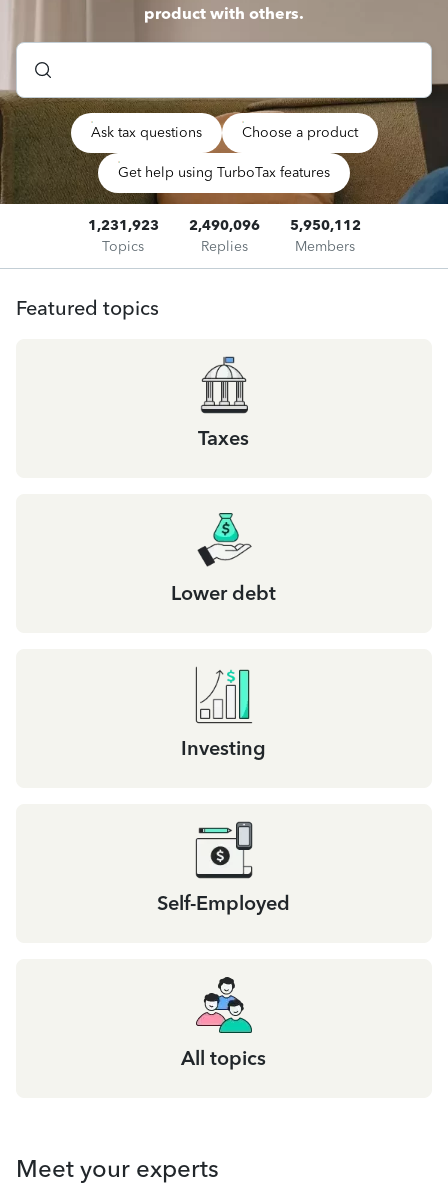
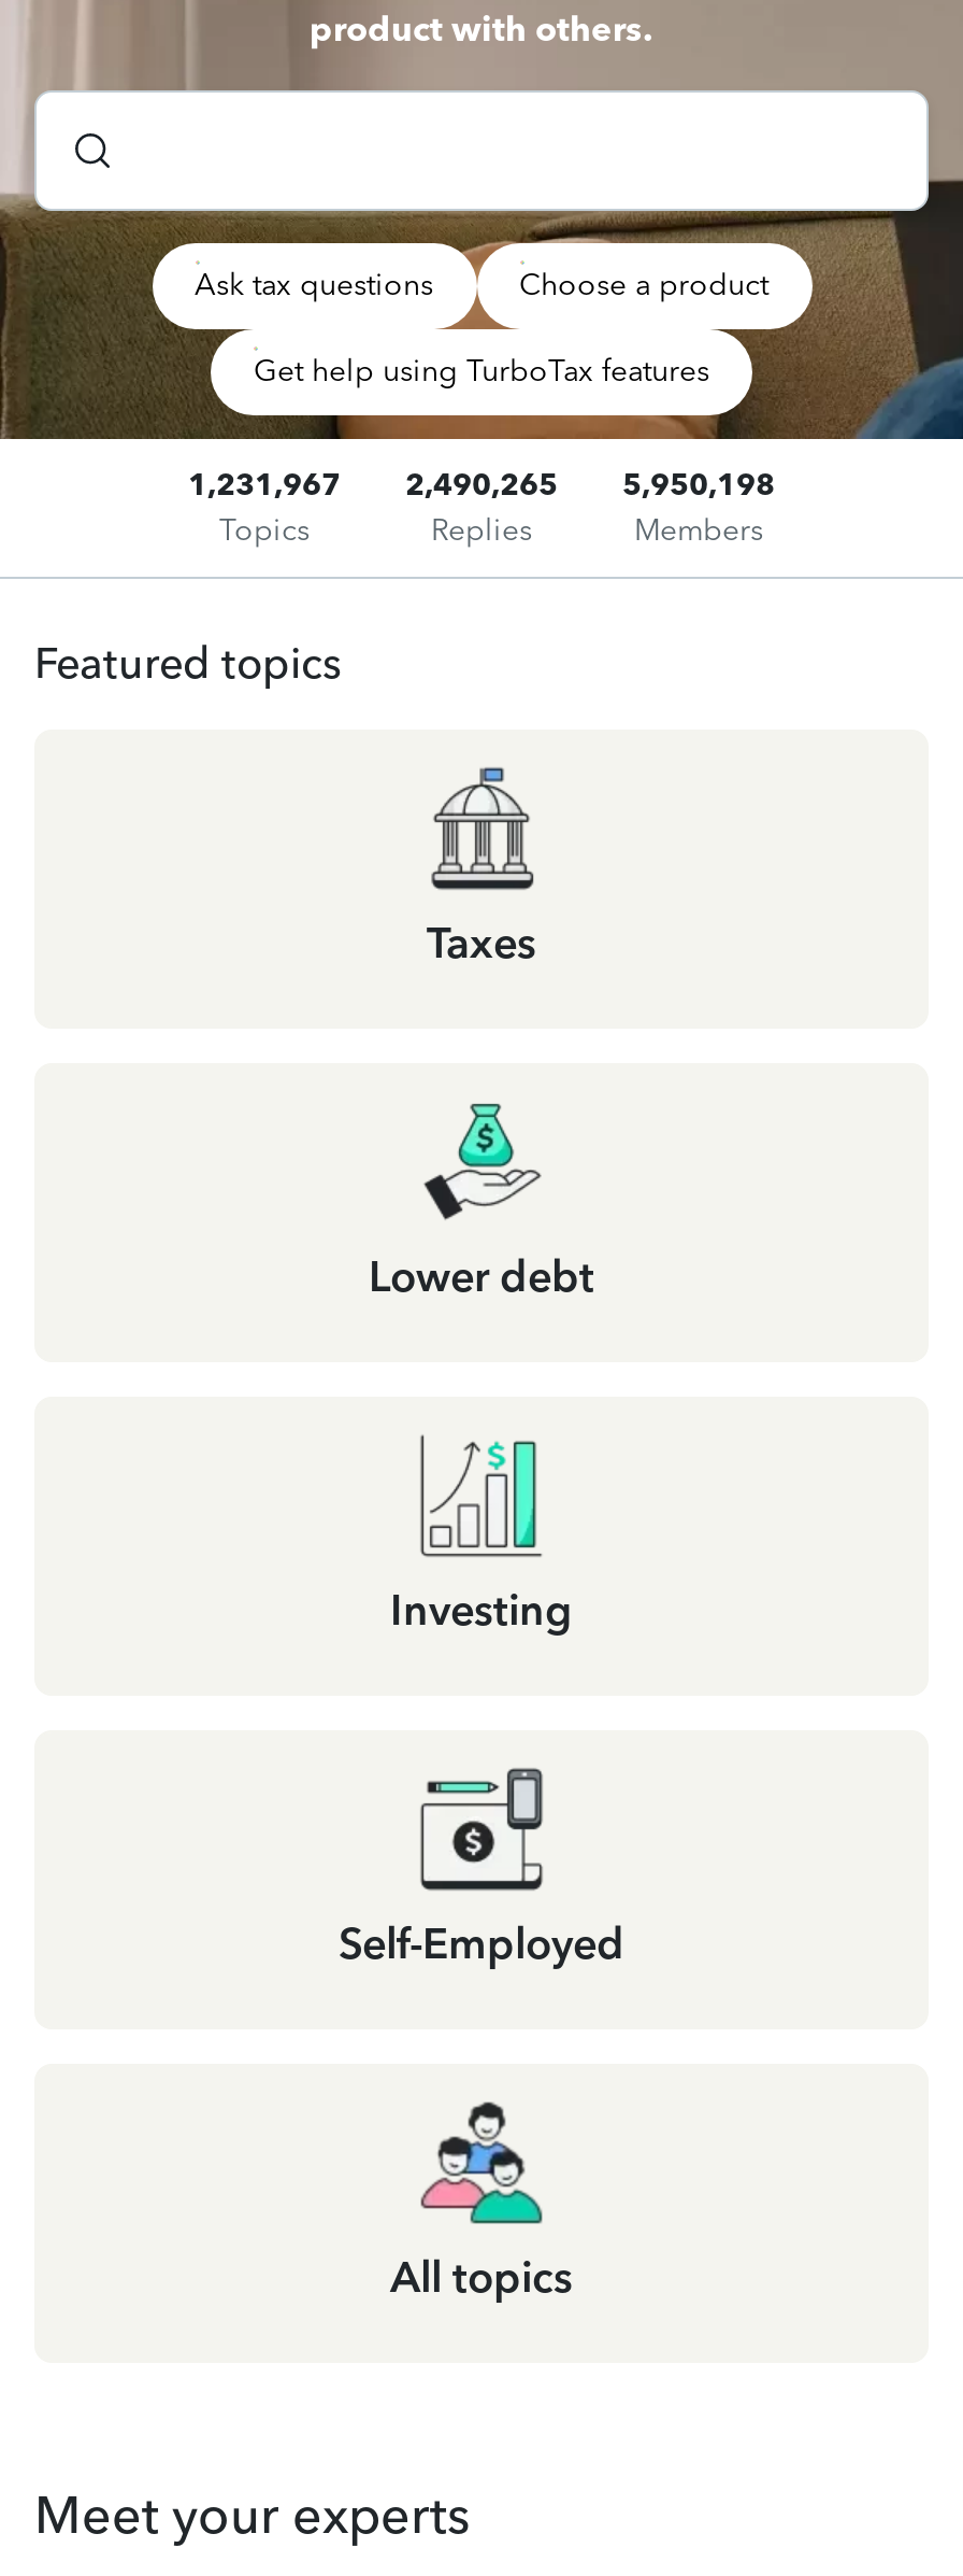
[87,217,158,234] 1,231,923 -> [188,467,341,504] 1,231,967
[188,217,259,234] 2,490,096 -> [405,467,558,504] 2,490,265
[289,217,360,234] 5,950,112 -> [622,467,775,504] 5,950,198

